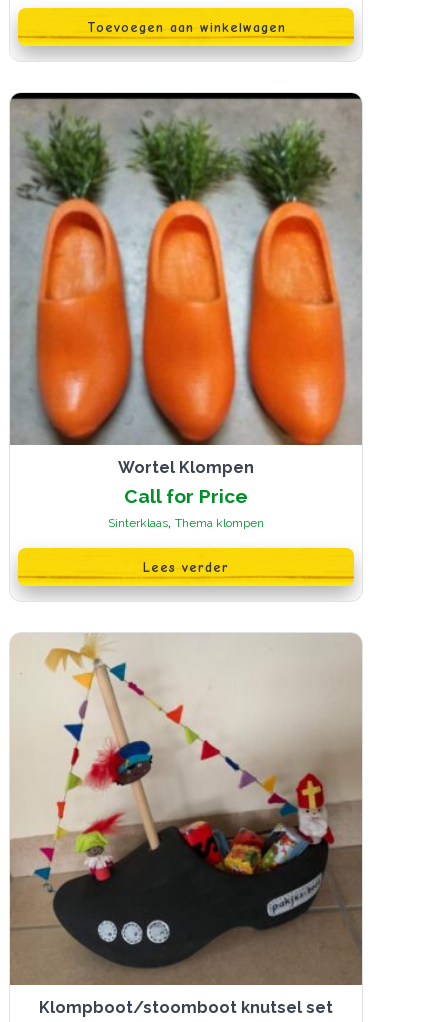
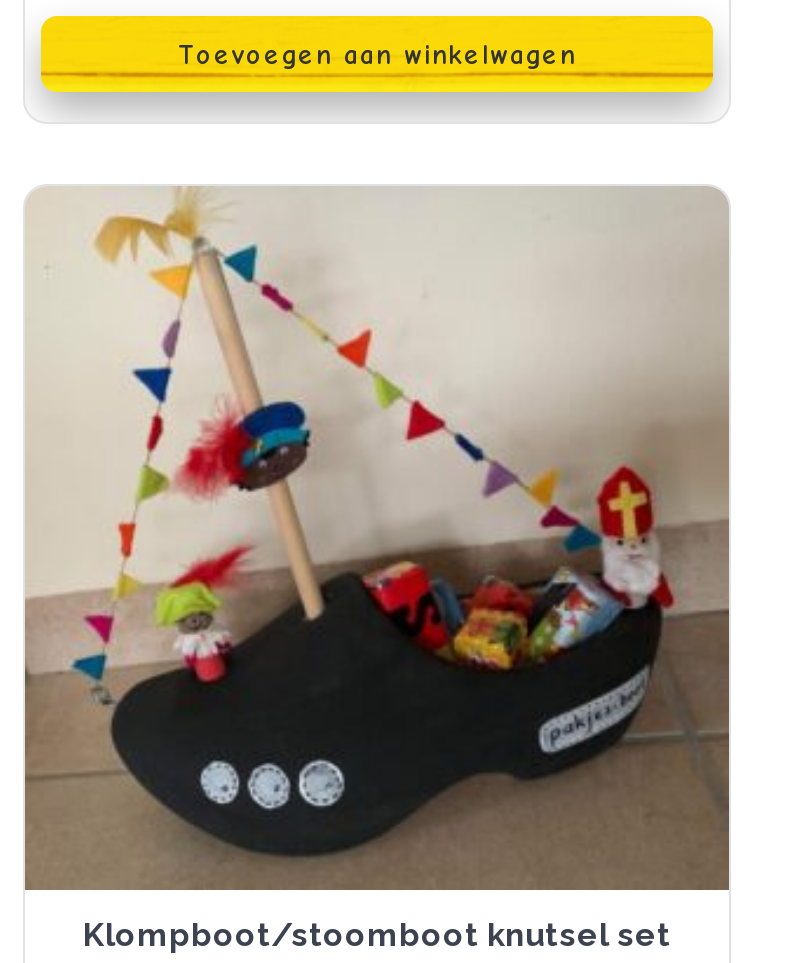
[10,92,361,576] [image] | Wortel Klompen | Call for Price | Sinterklaas, Thema klompen | Lees verder -> none

